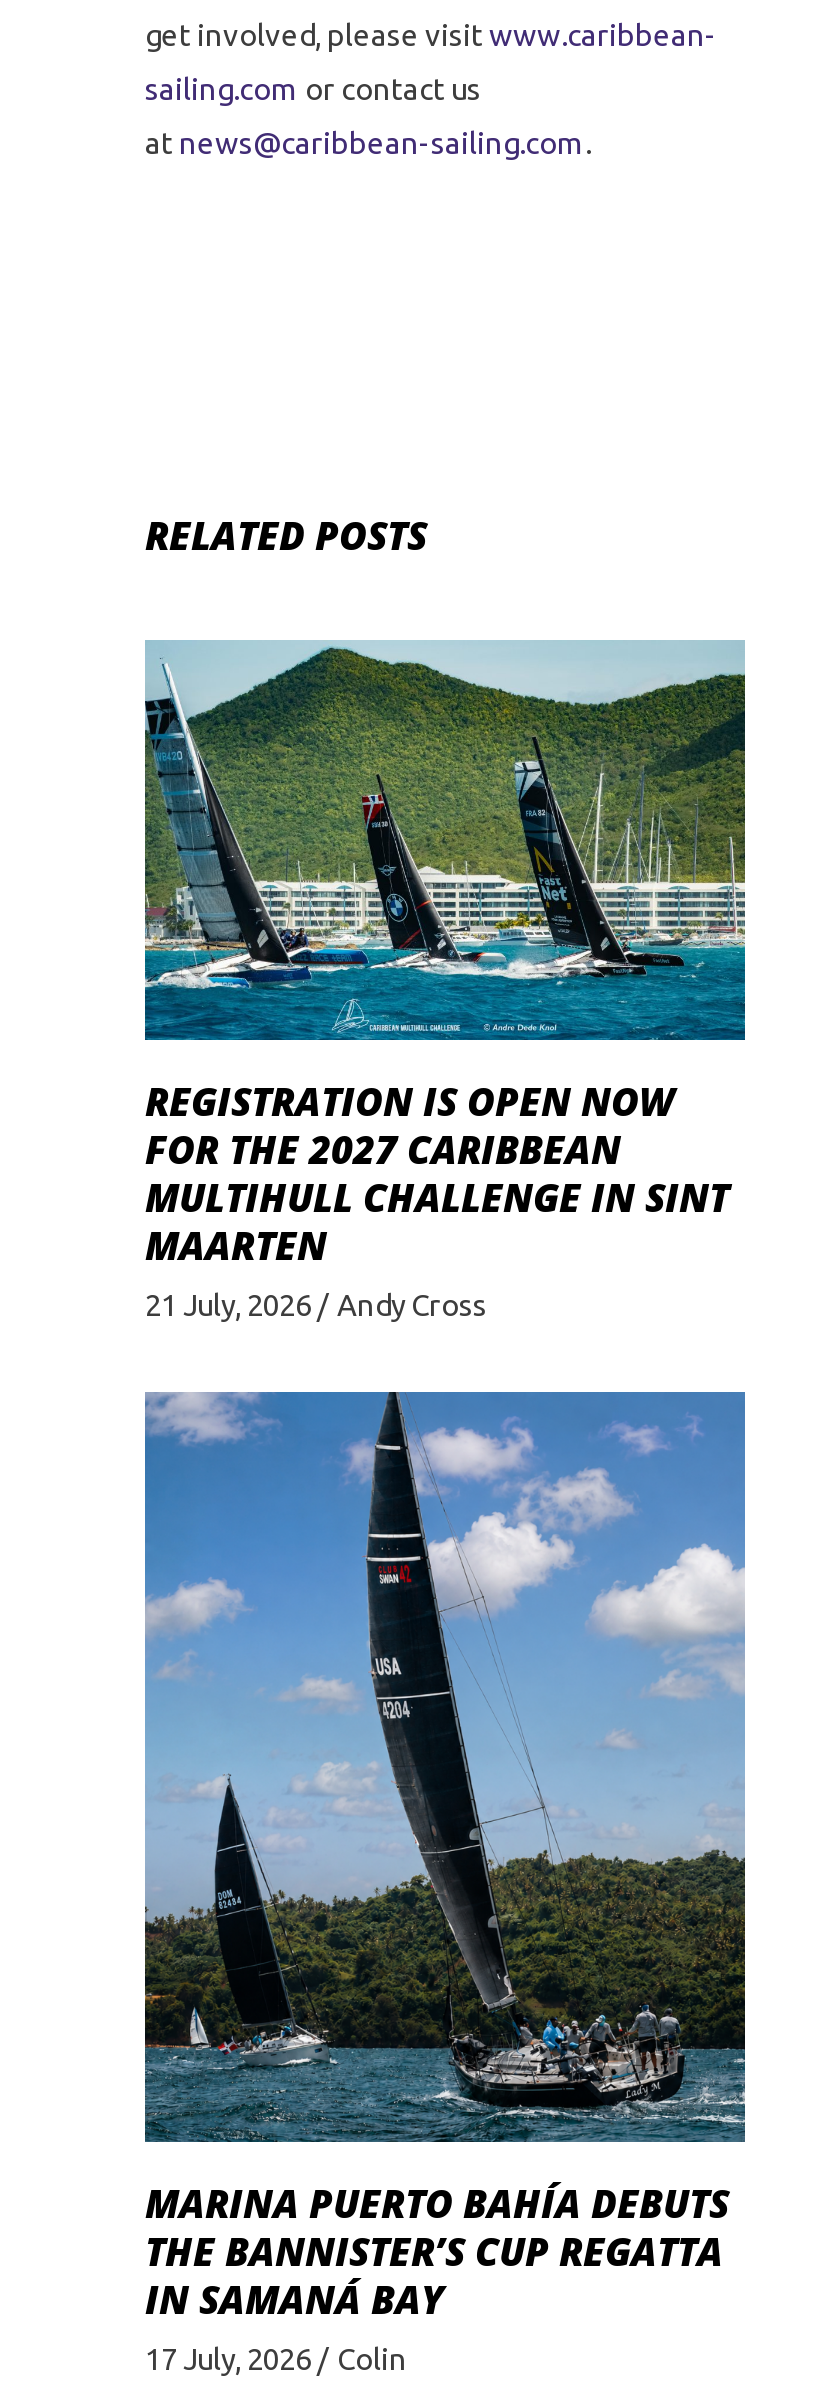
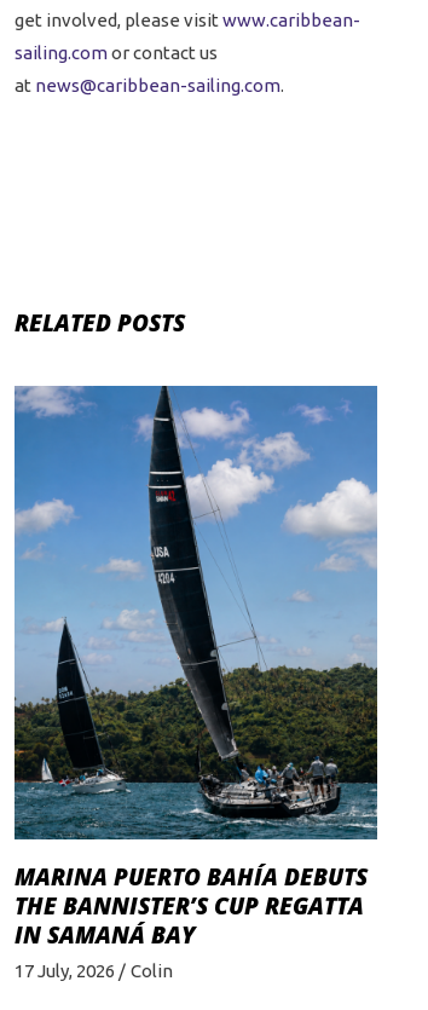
[143,640,747,1321] [image] | REGISTRATION IS OPEN NOW | FOR THE 2027 CARIBBEAN | MULTIHULL CHALLENGE IN SINT | MAARTEN | 21 July, 2026 | Andy Cross -> none

